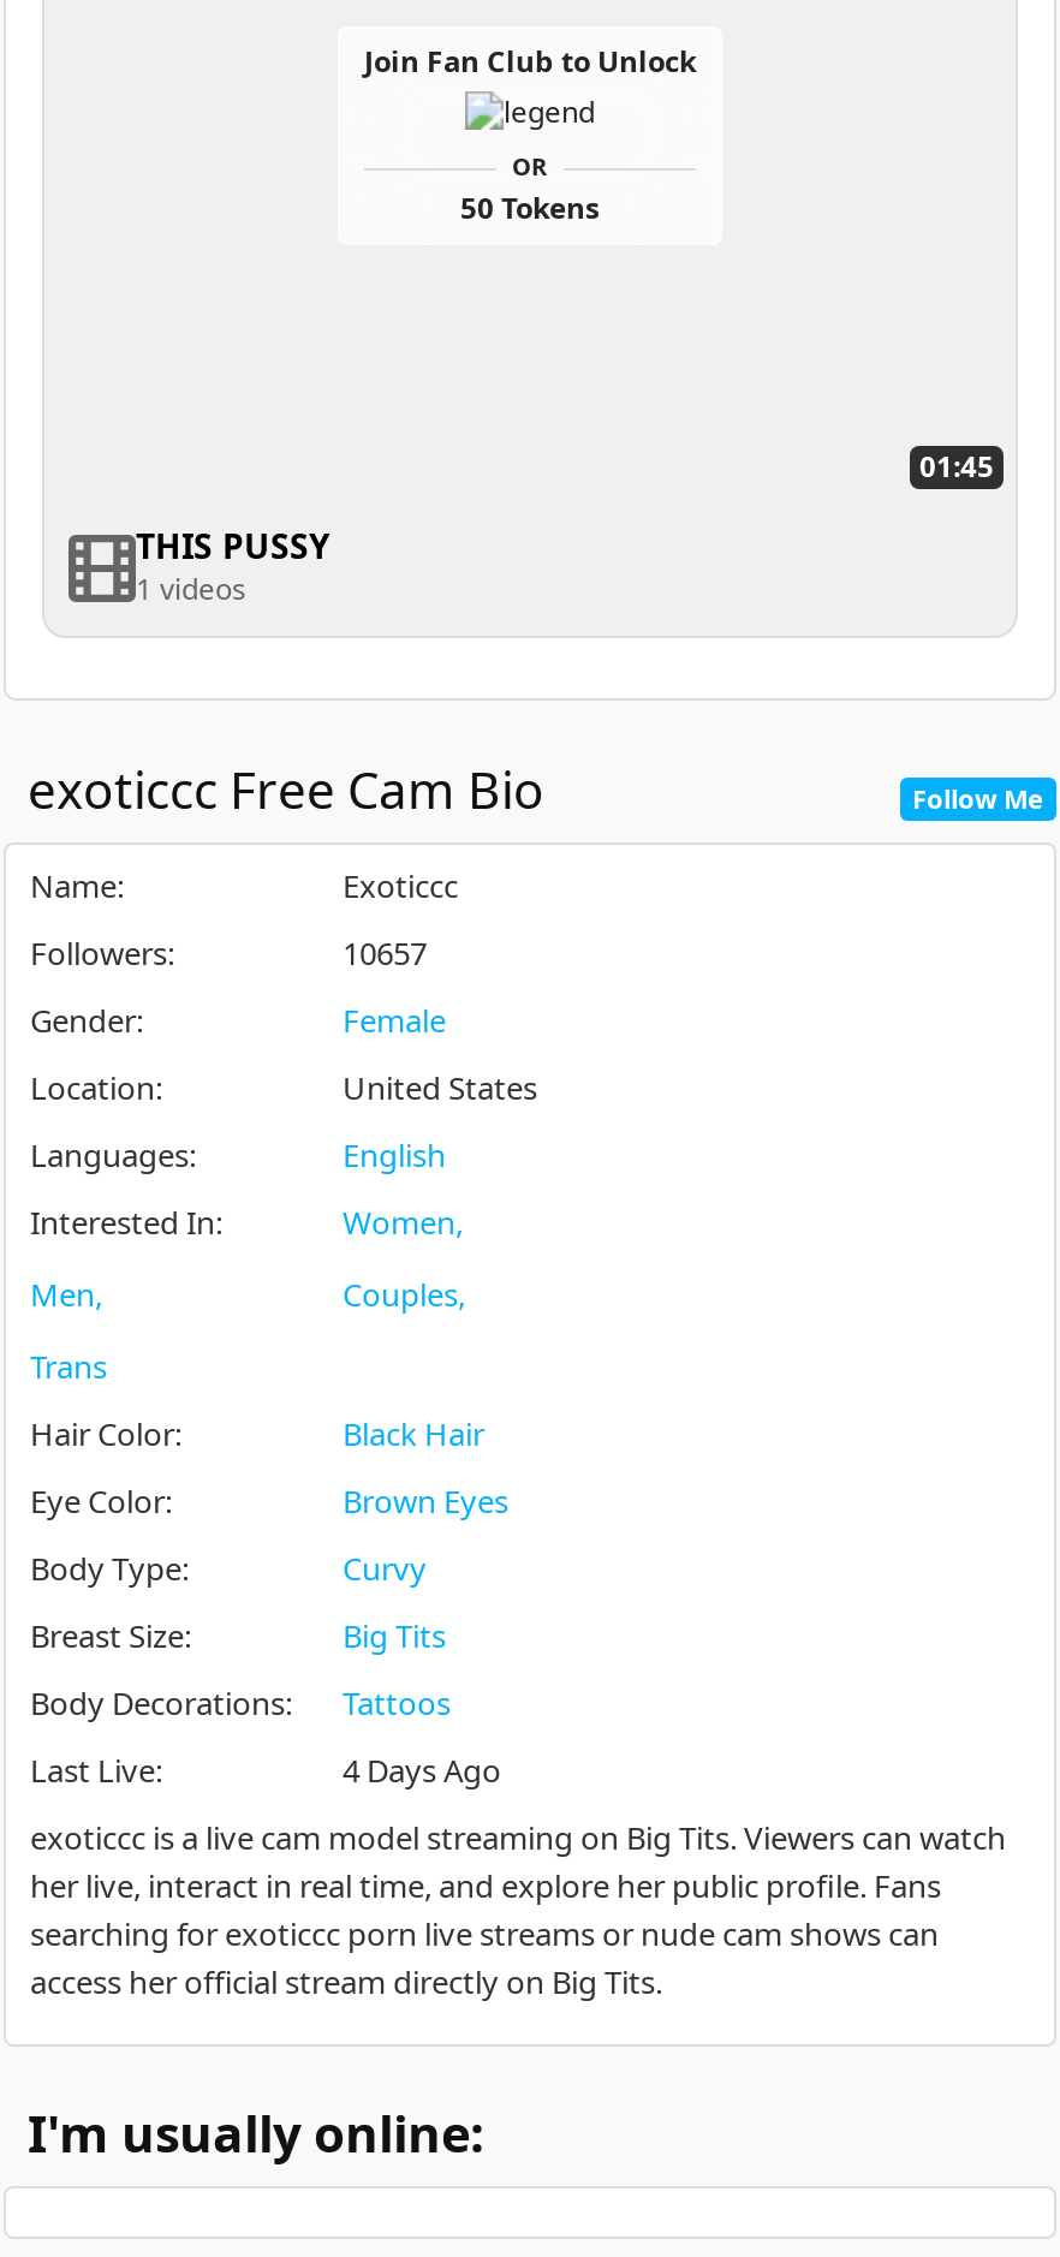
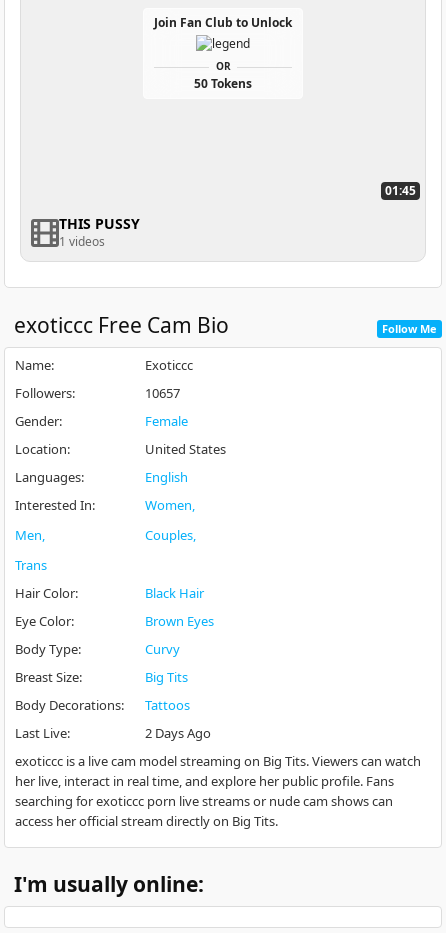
[343,1748,501,1791] 4 Days Ago -> [145,724,211,742] 2 Days Ago

